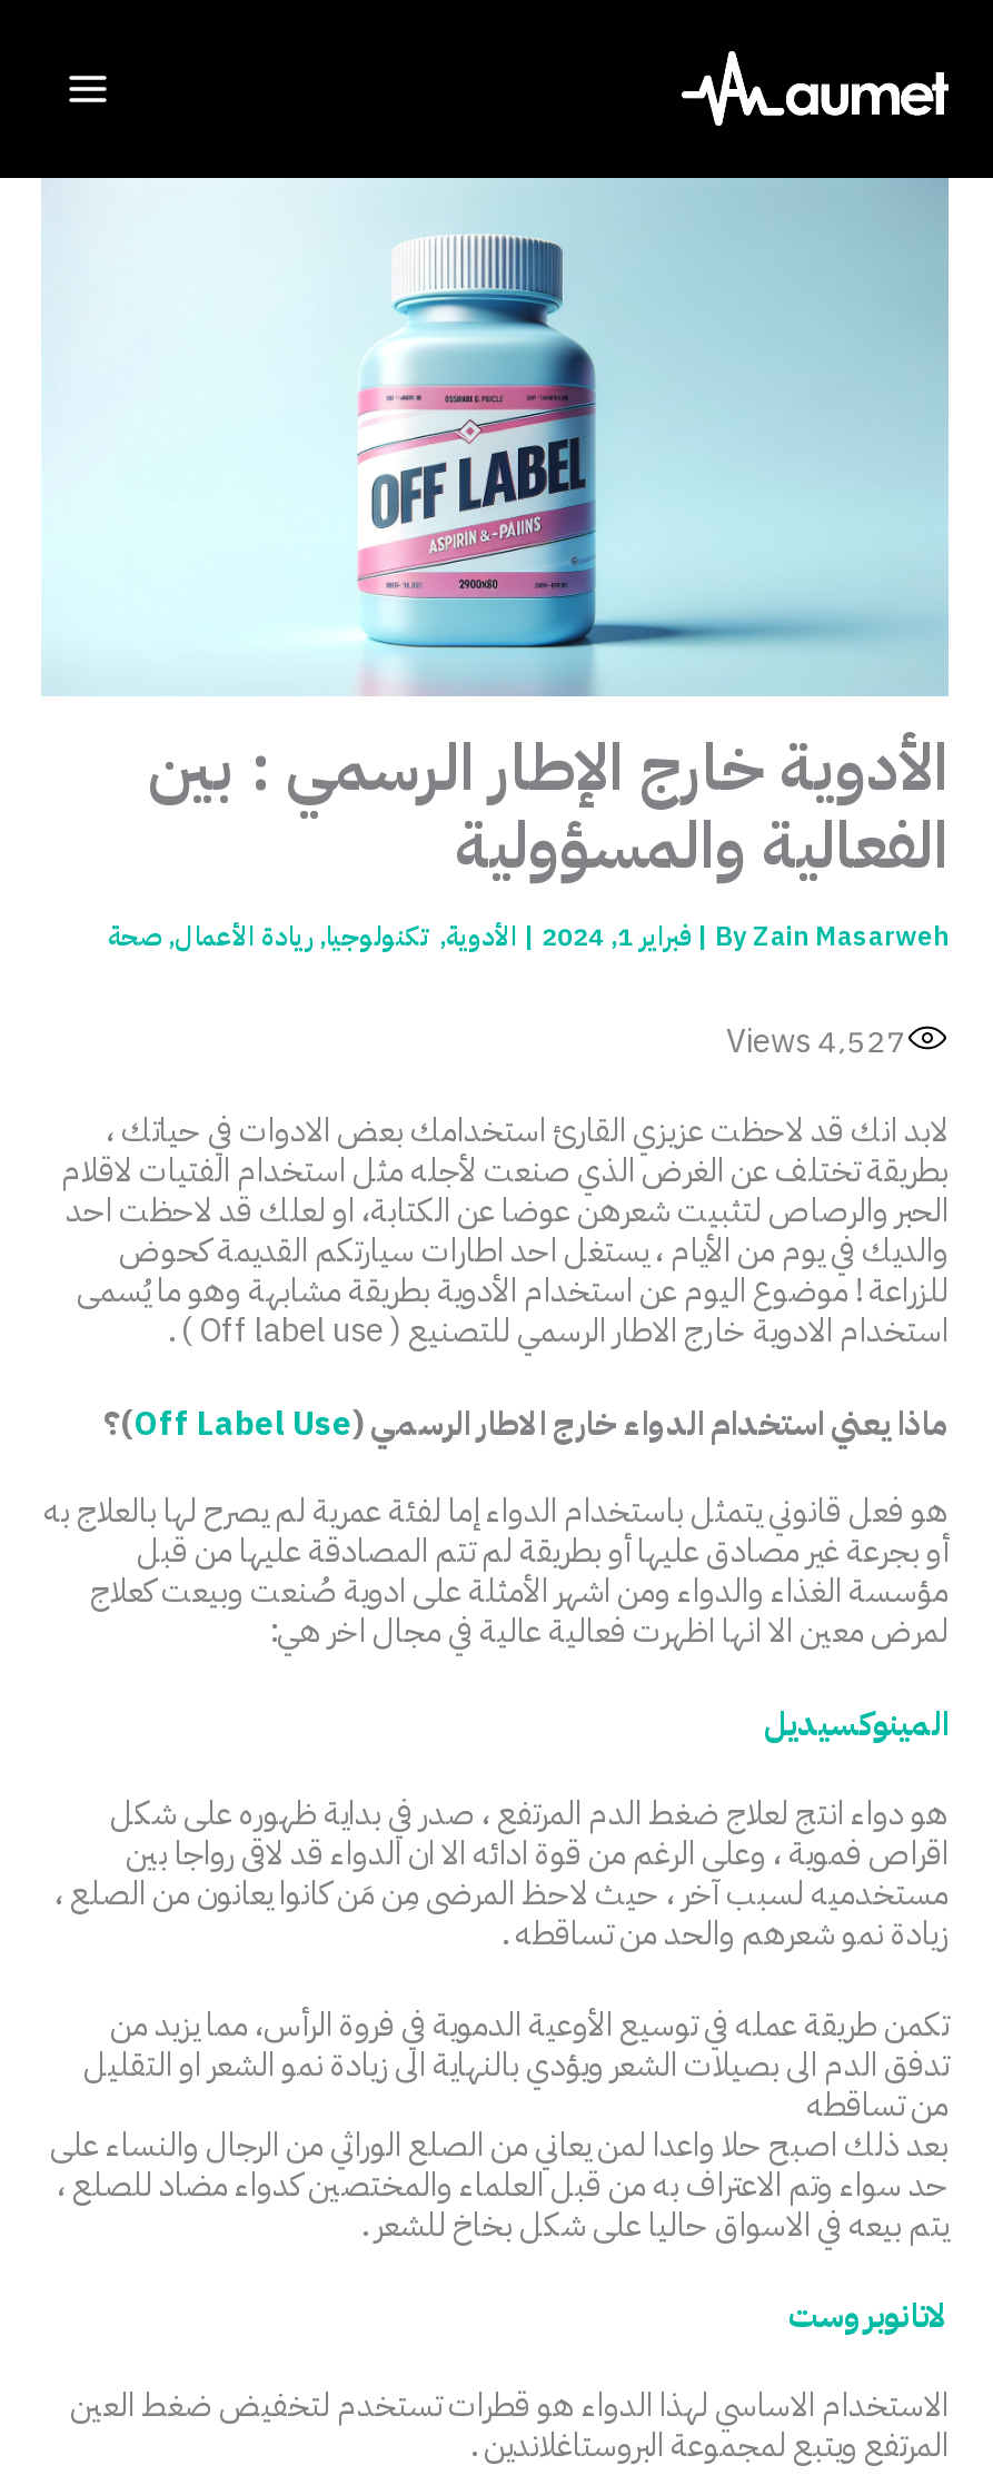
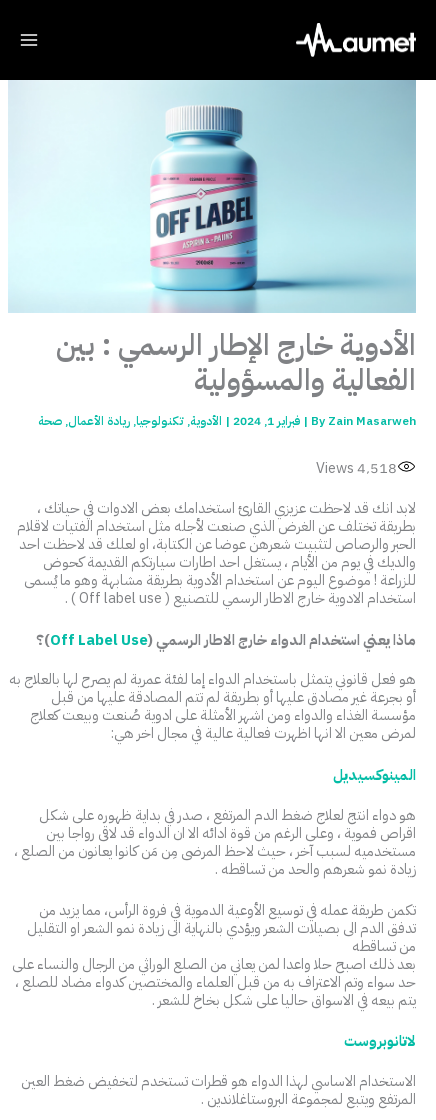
[817,1017,906,1066] 4٬527 -> [357,457,397,479] 4٬518

